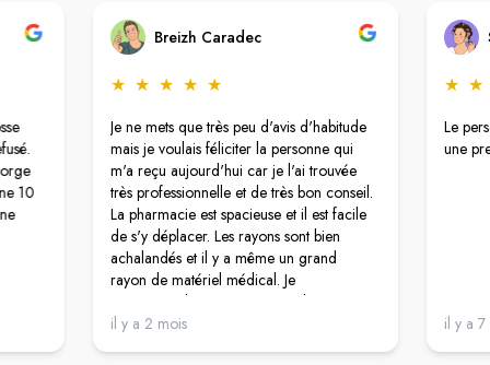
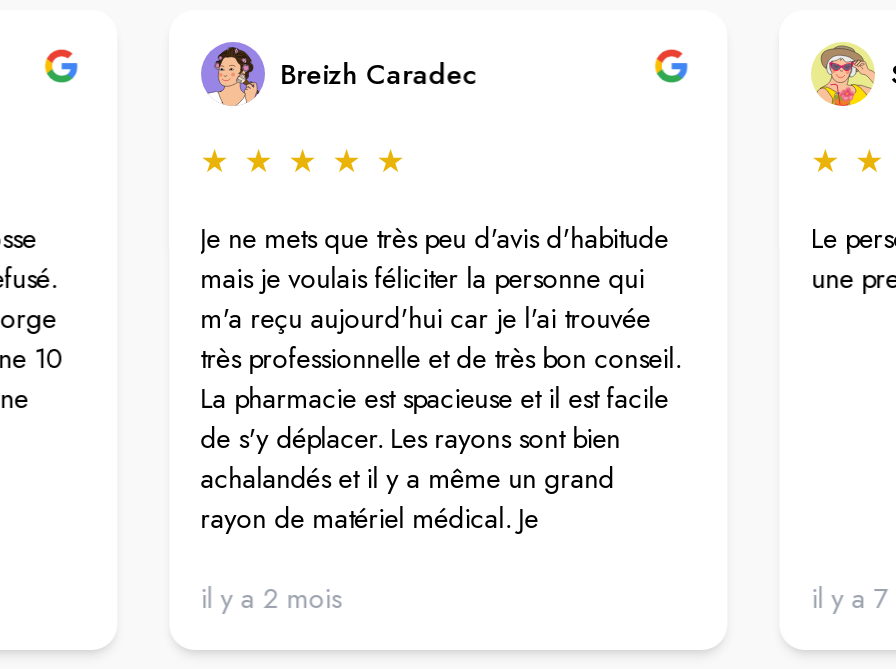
[109,19,147,56] [image] -> [198,40,268,108] [image]
[443,19,480,56] [image] -> [808,40,878,106] [image]

